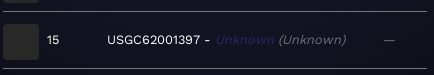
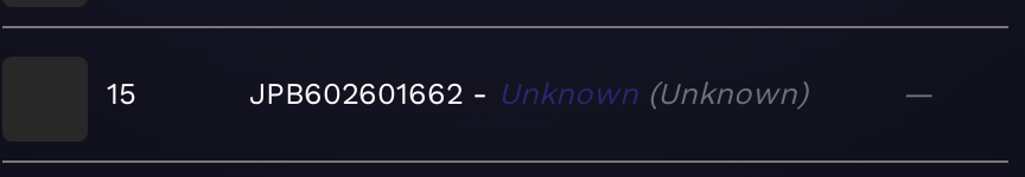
[107,32,200,47] USGC62001397 -> [249,76,463,112] JPB602601662

